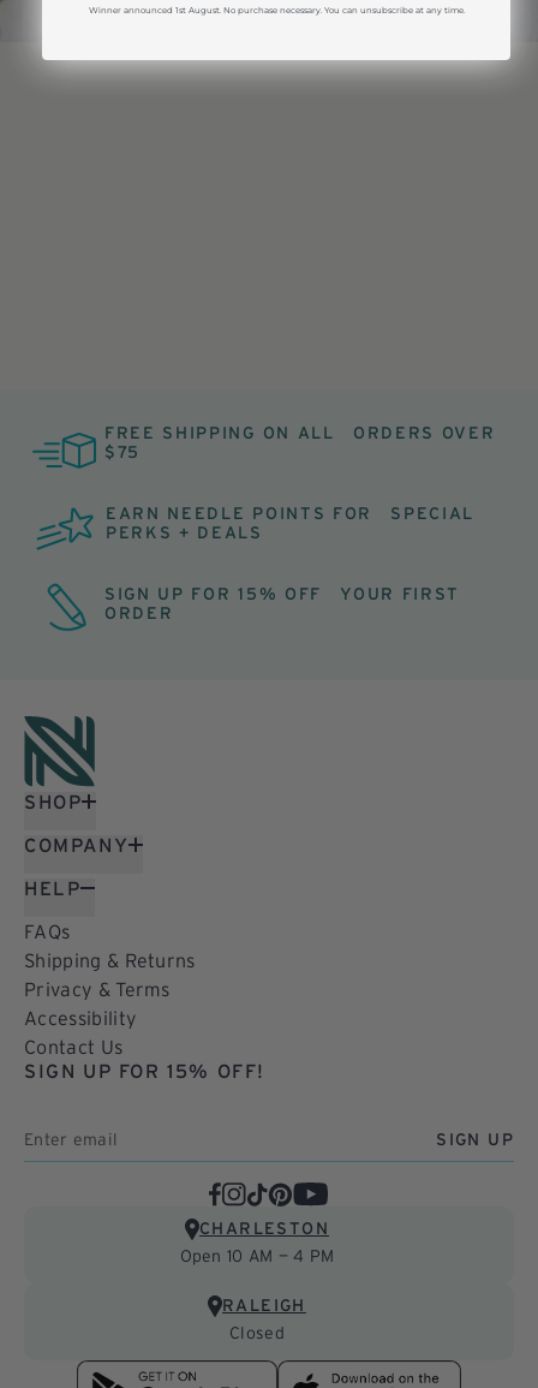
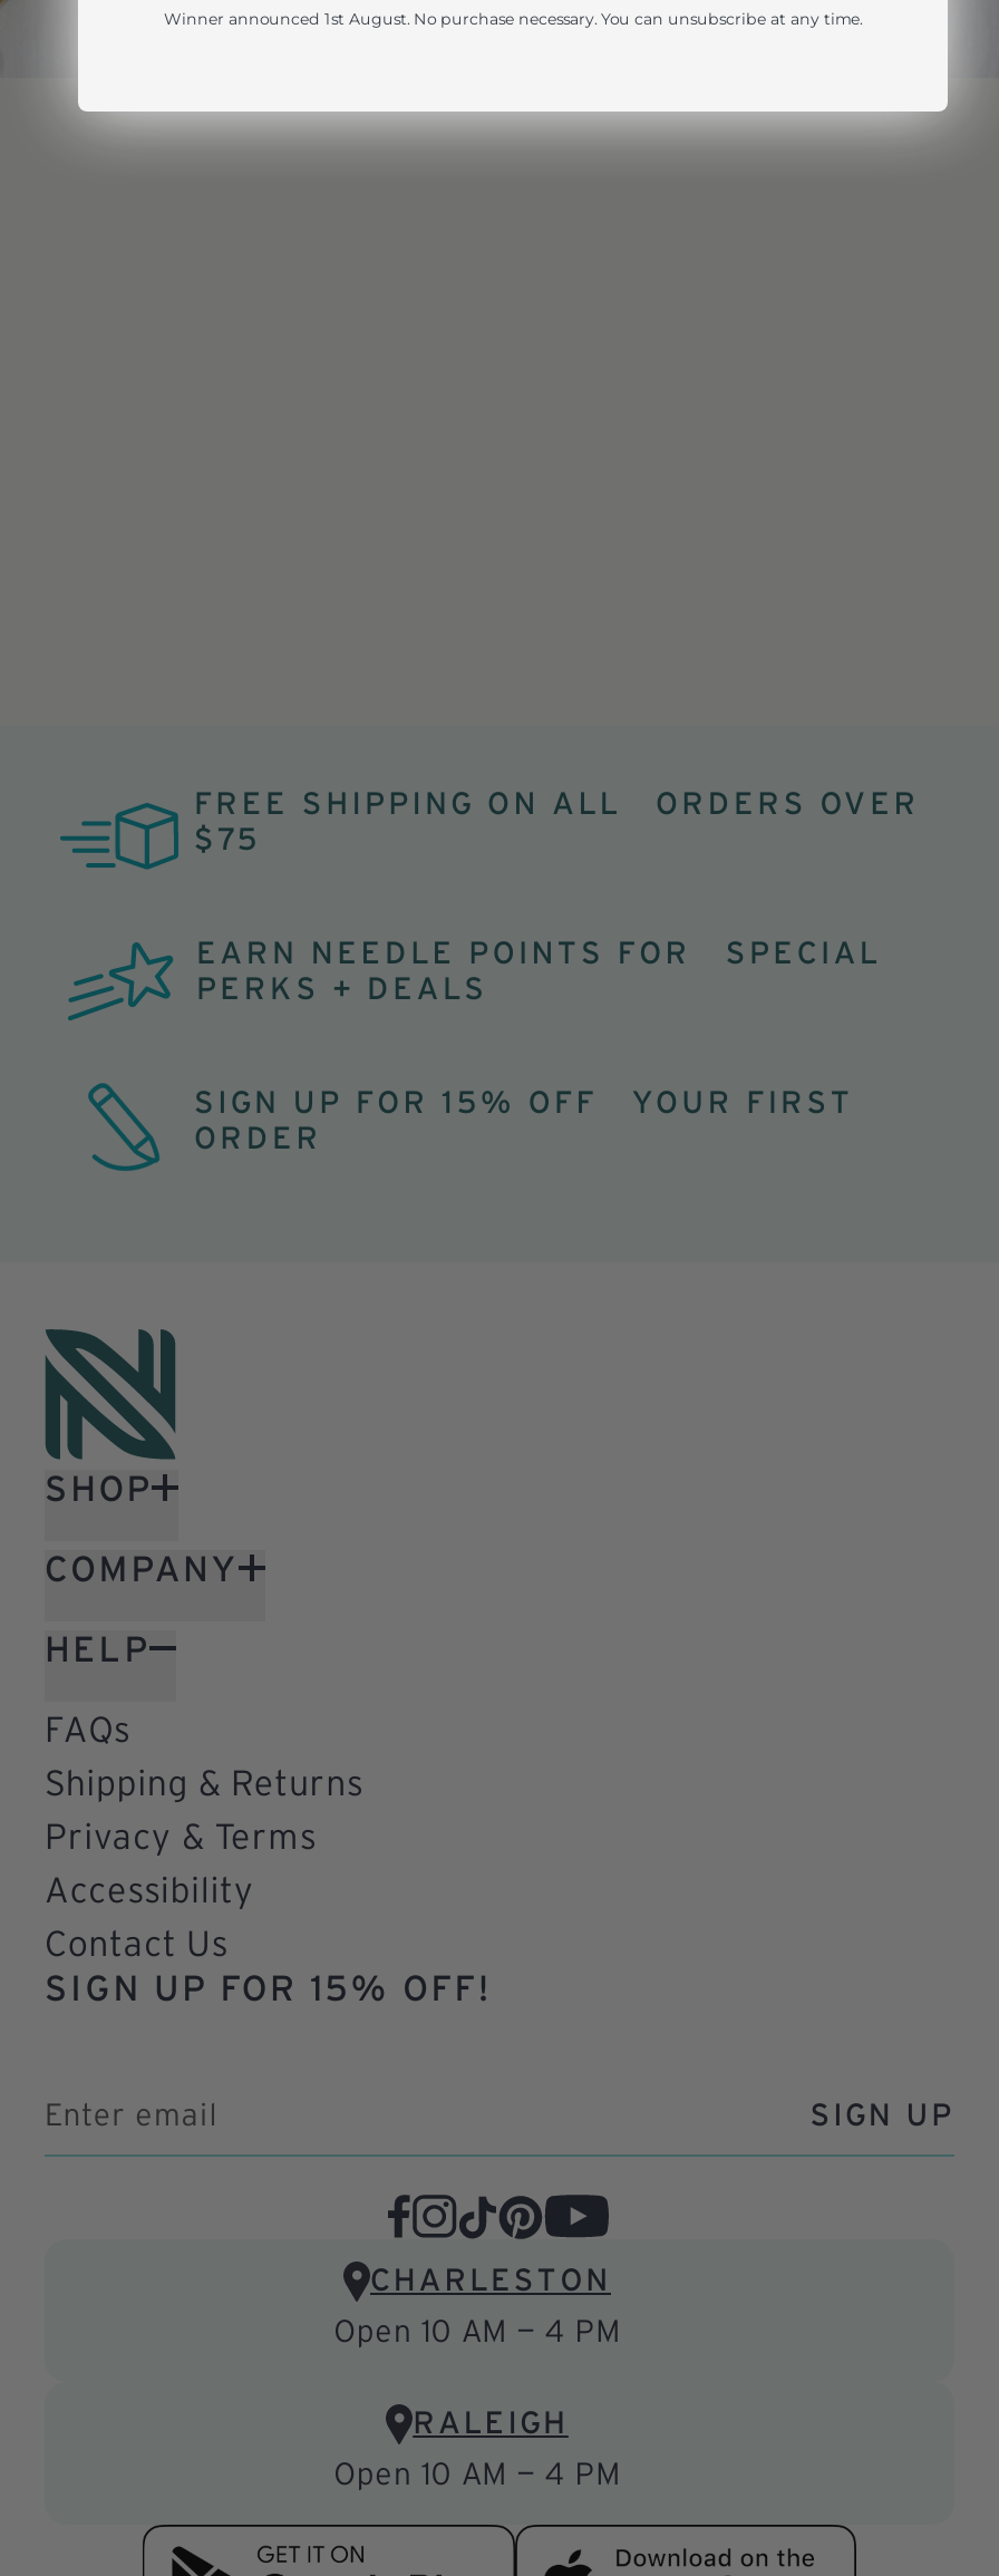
[230,1323,284,1342] Closed -> [334,2455,621,2491] Open 10 AM — 4 PM

